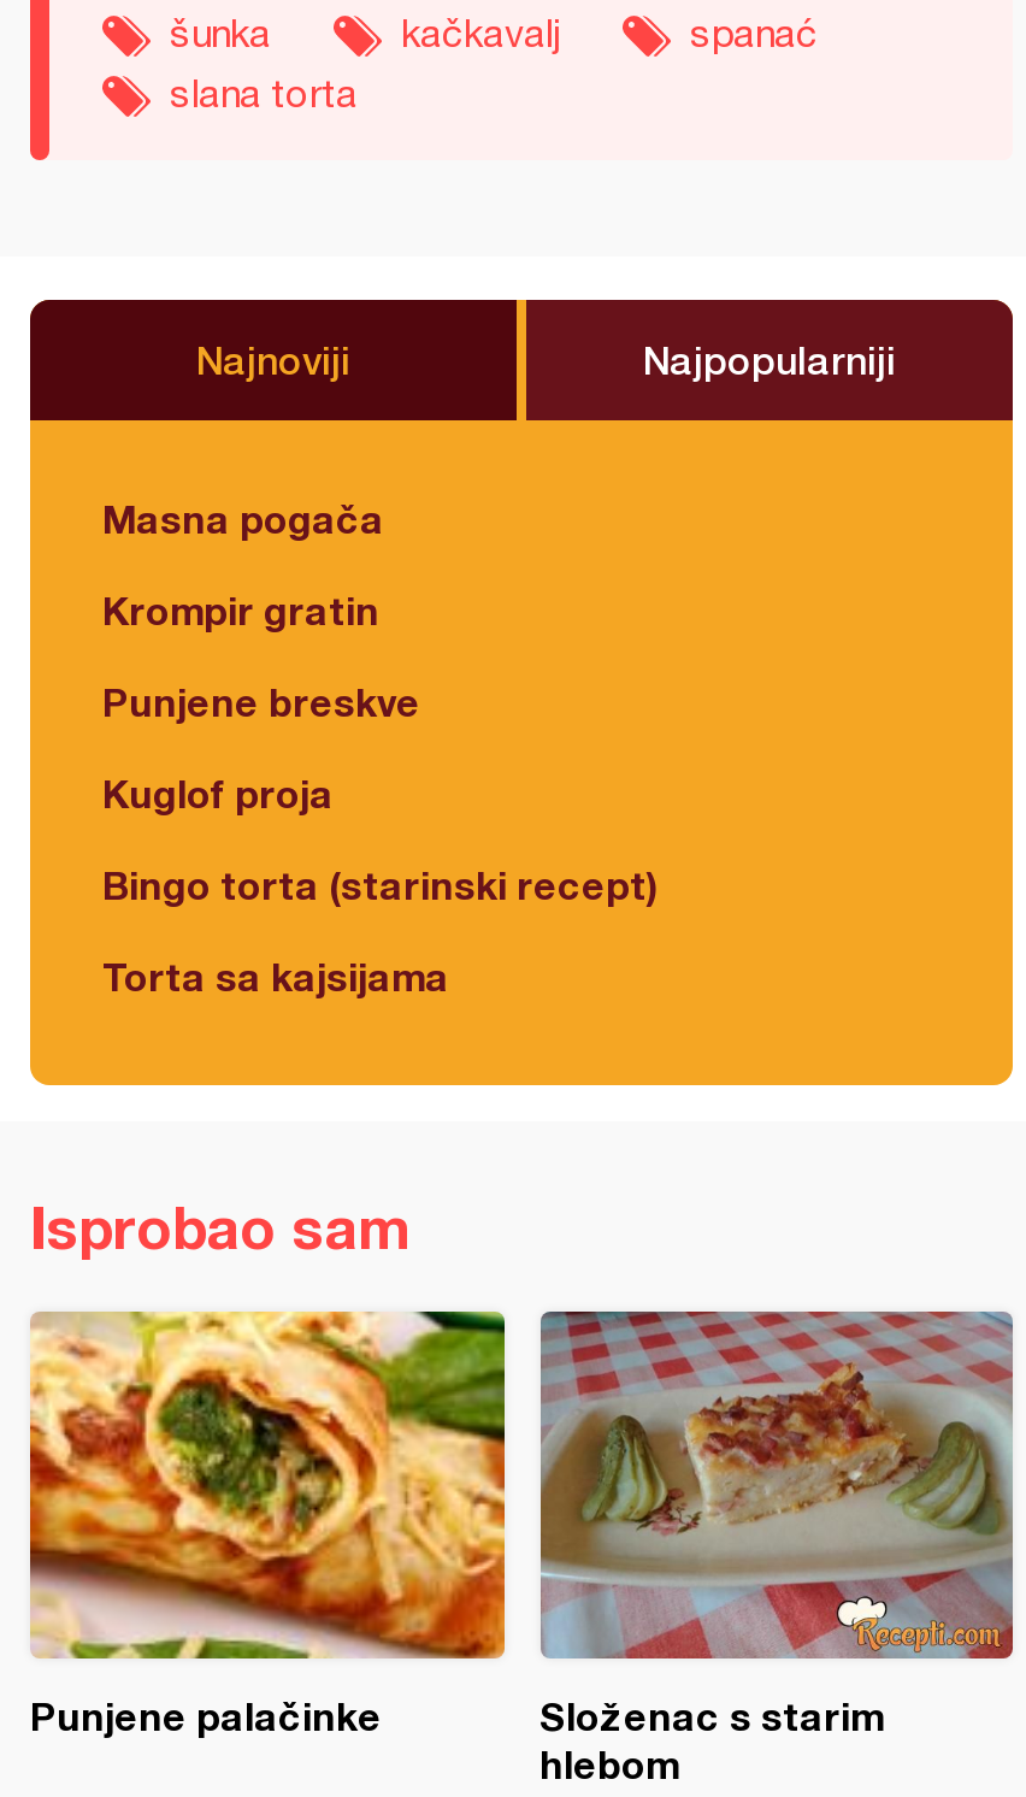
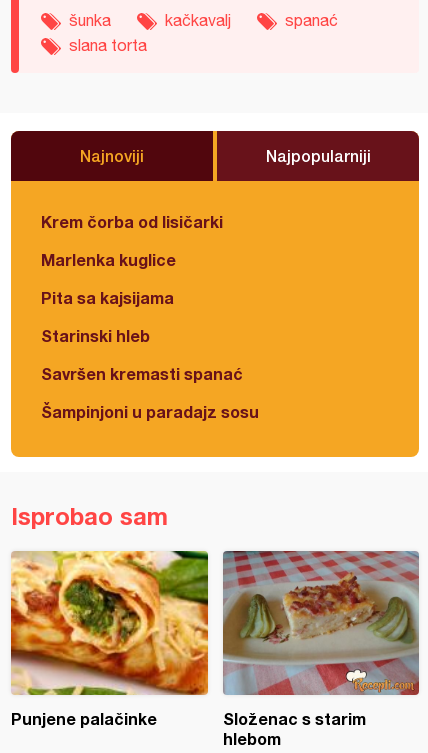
[102,496,384,542] Masna pogača -> [41,212,223,231] Krem čorba od lisičarki
[102,587,379,633] Krompir gratin -> [41,250,176,269] Marlenka kuglice
[102,679,420,725] Punjene breskve -> [41,288,174,307] Pita sa kajsijama
[102,770,334,816] Kuglof proja -> [41,326,150,345] Starinski hleb
[102,862,659,908] Bingo torta (starinski recept) -> [41,364,243,383] Savršen kremasti spanać
[102,953,449,999] Torta sa kajsijama -> [41,402,259,421] Šampinjoni u paradajz sosu

